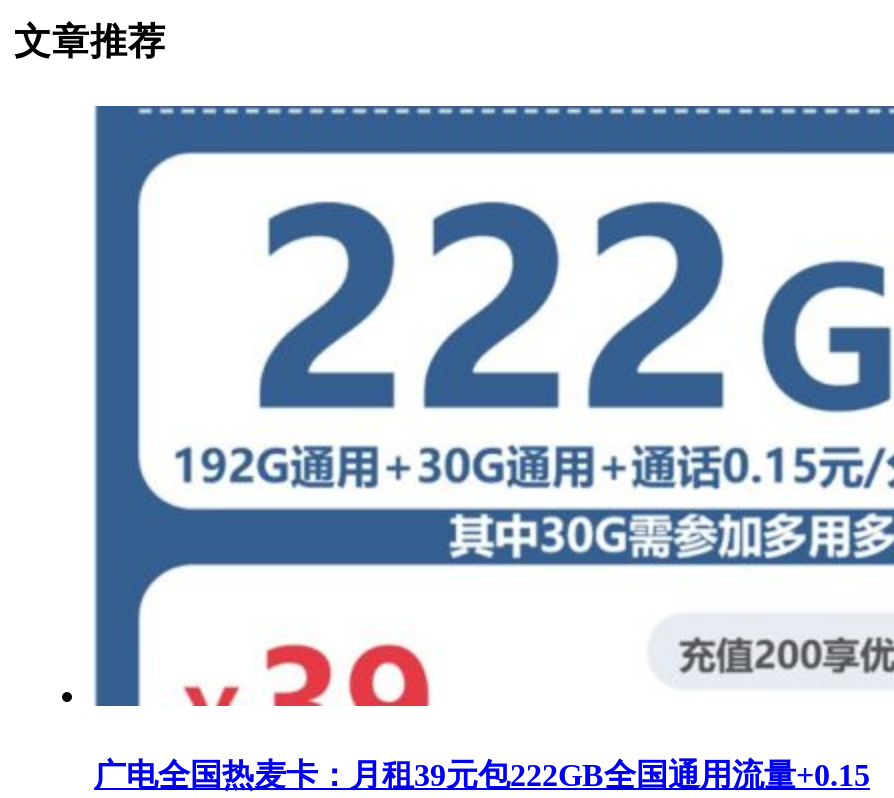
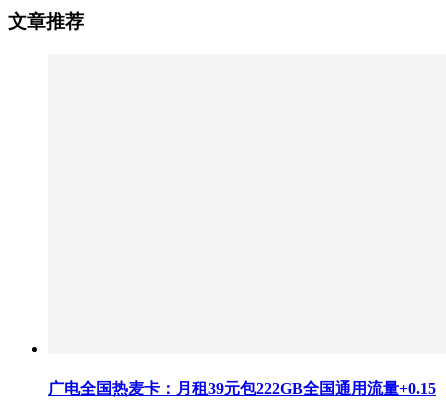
[94,104,888,708] [image] -> none

